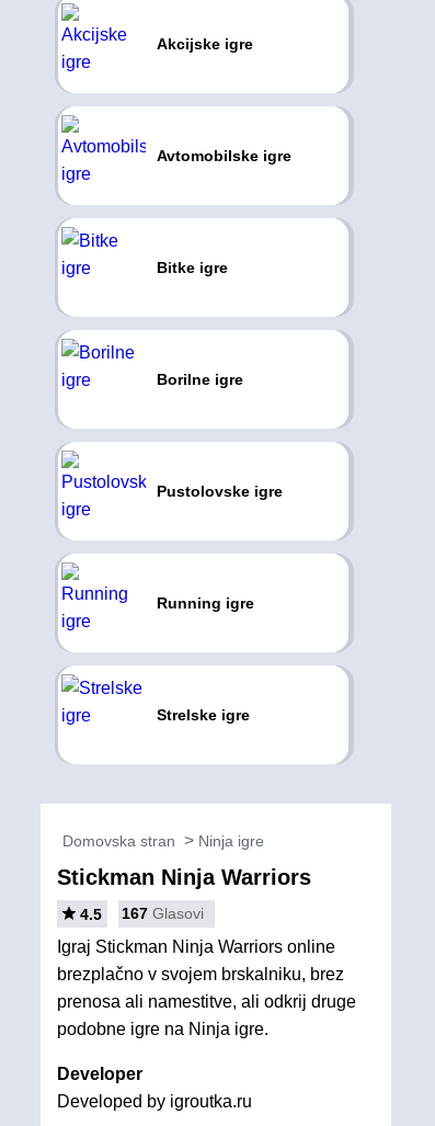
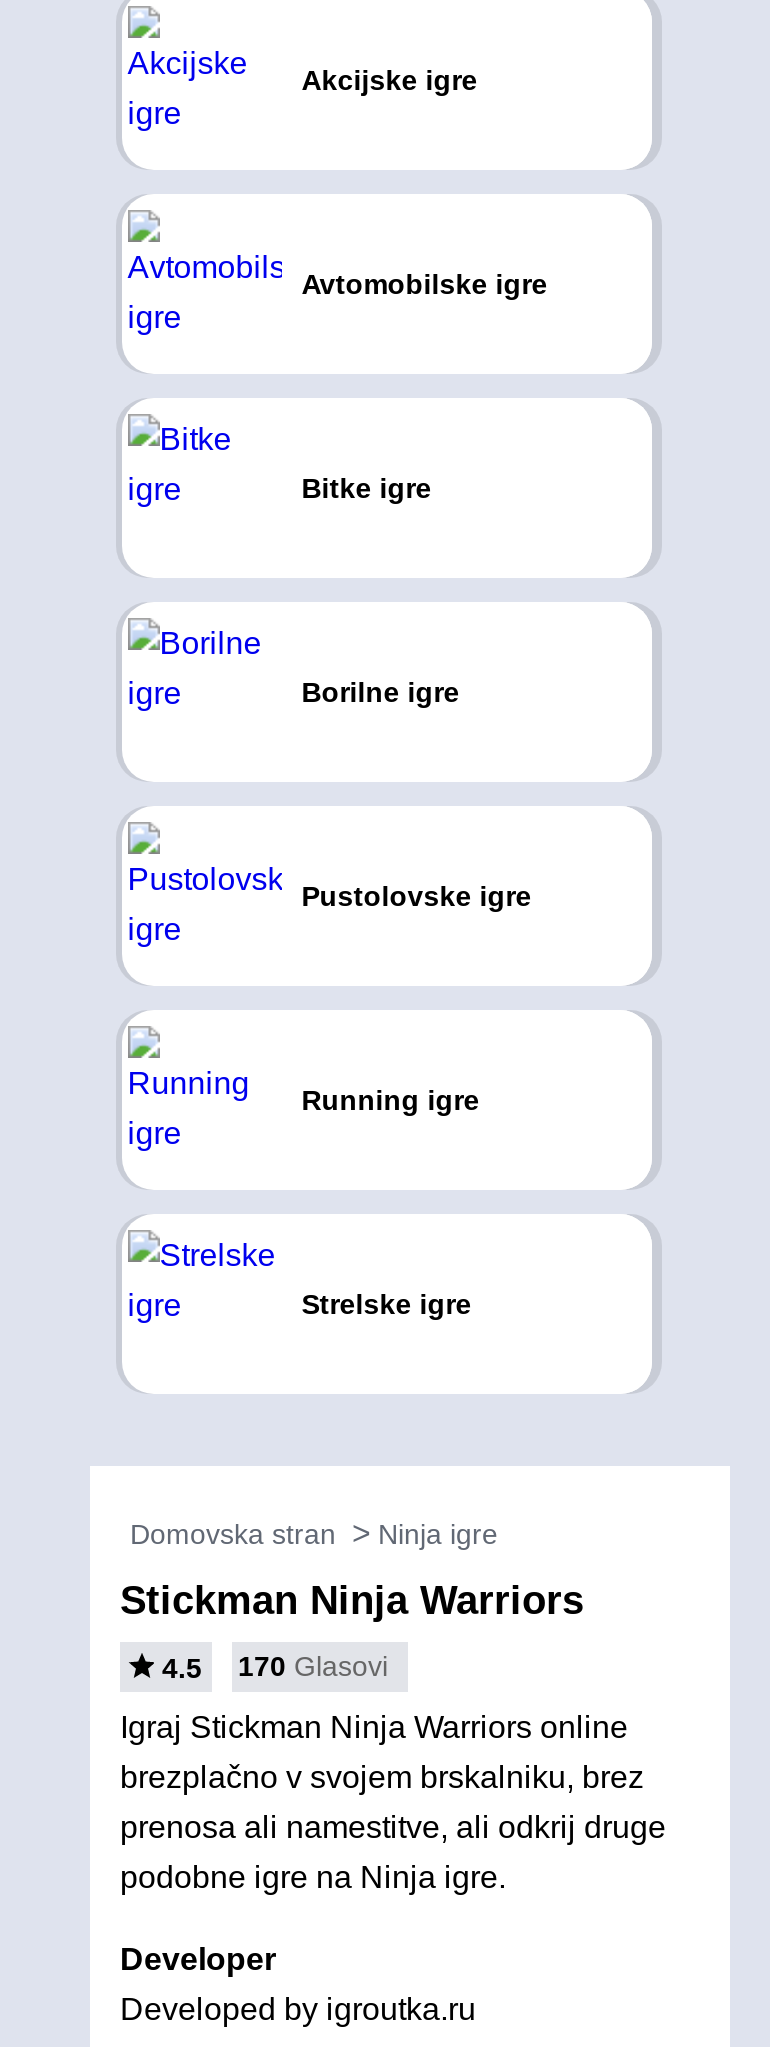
[80,905,204,923] 4.5 167 Glasovi -> [162,1650,388,1684] 4.5 170 Glasovi

